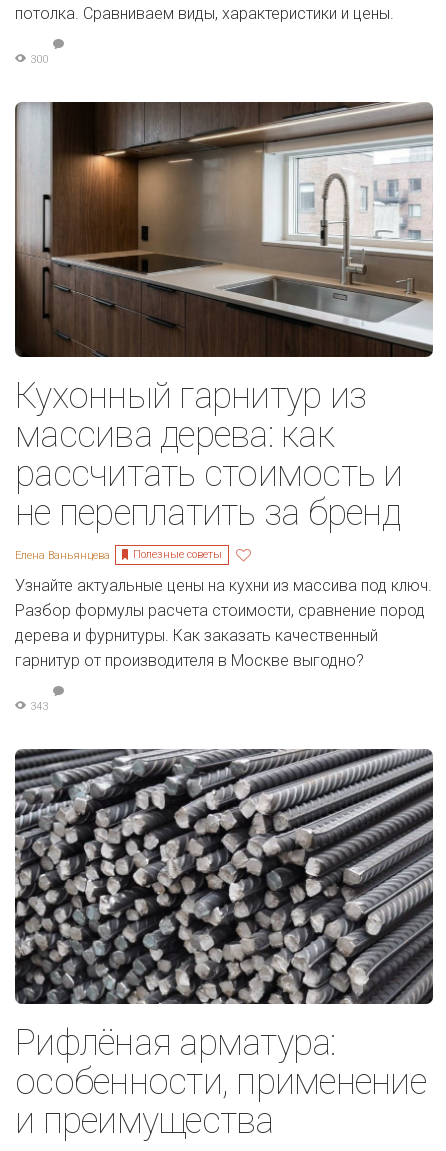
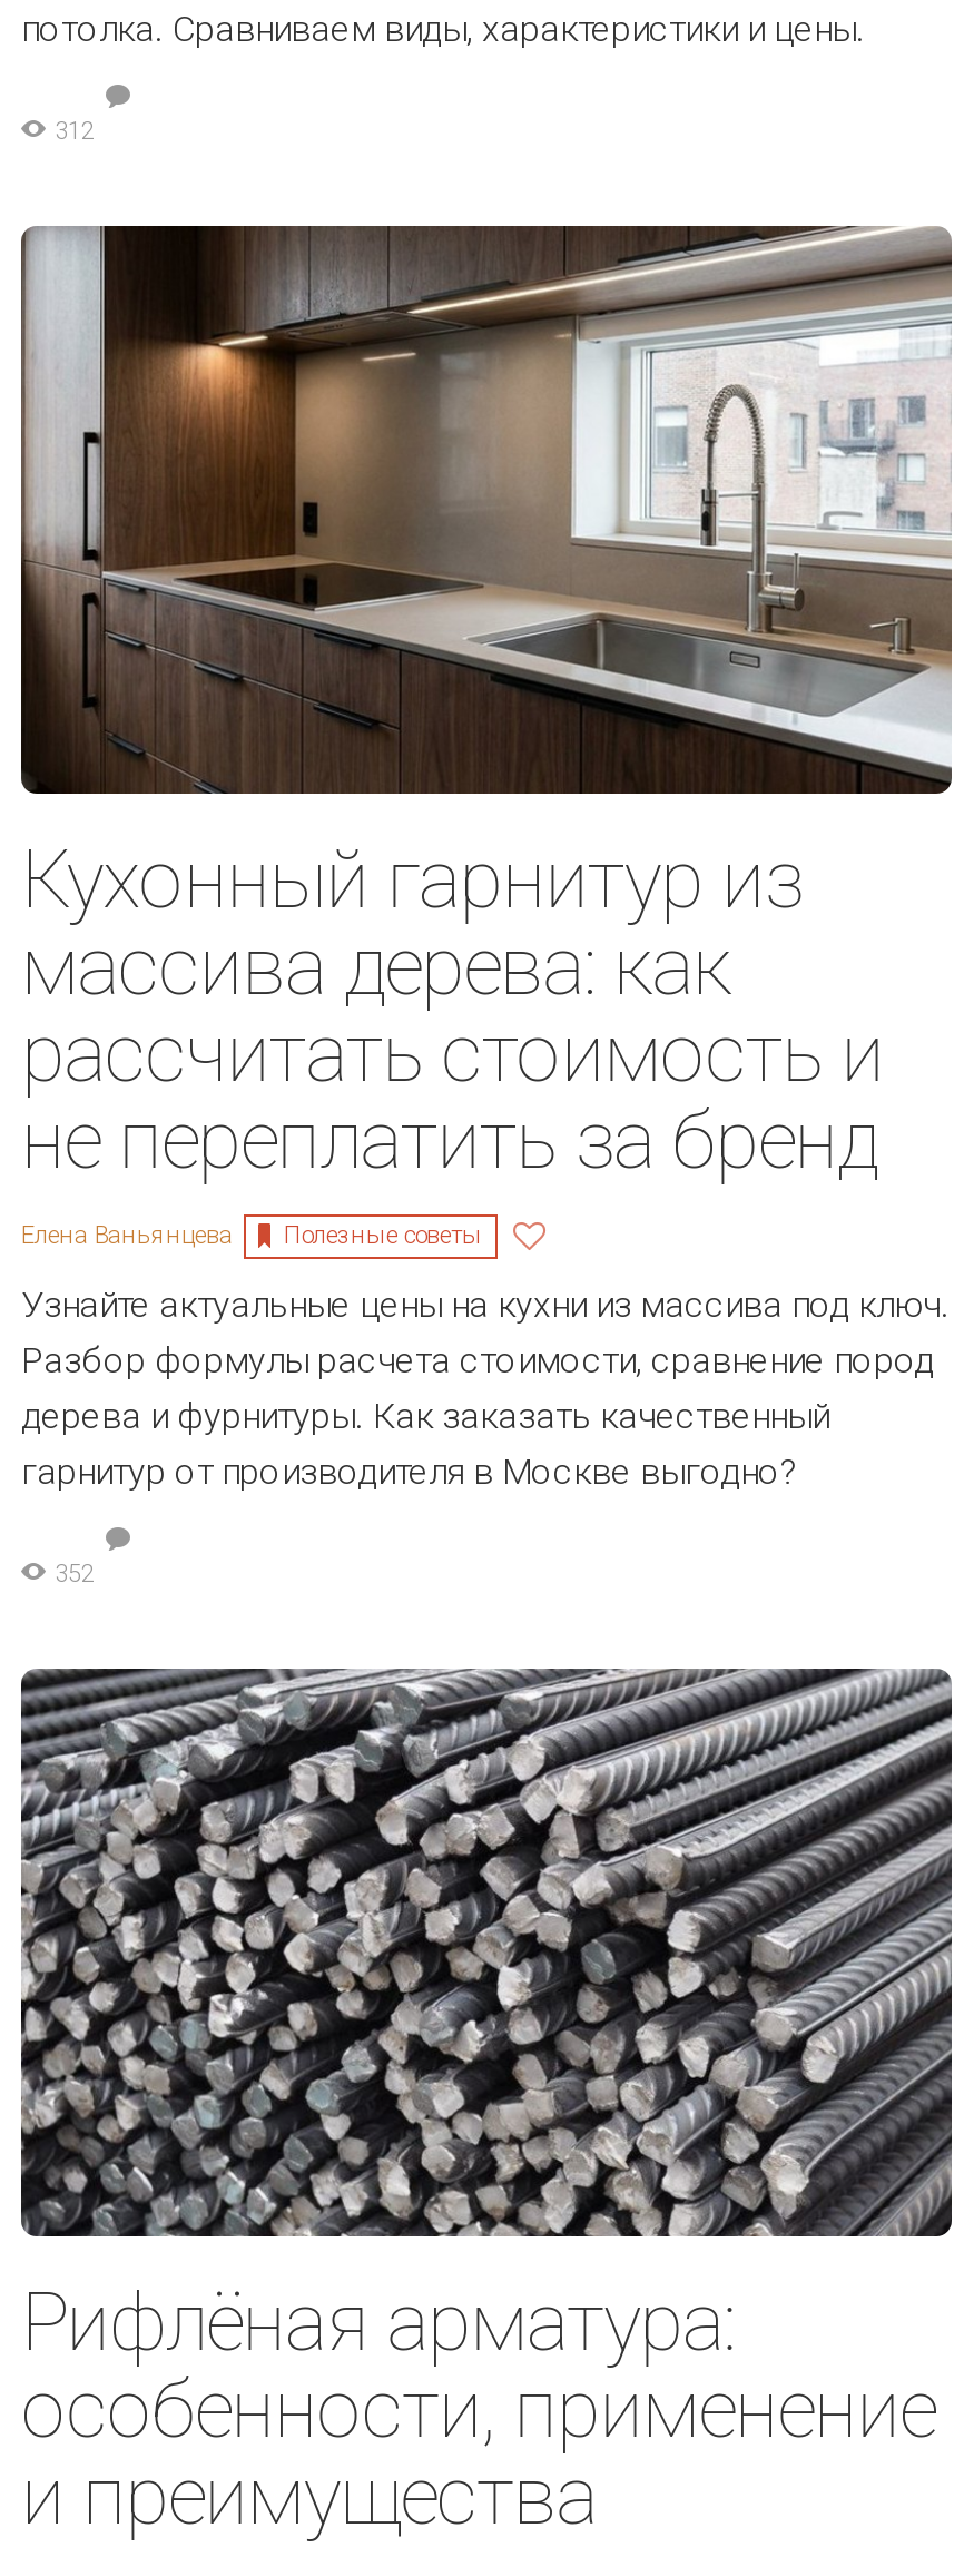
[30,53,48,66] 300 -> [55,118,95,147] 312
[30,700,48,713] 343 -> [55,1559,95,1588] 352

